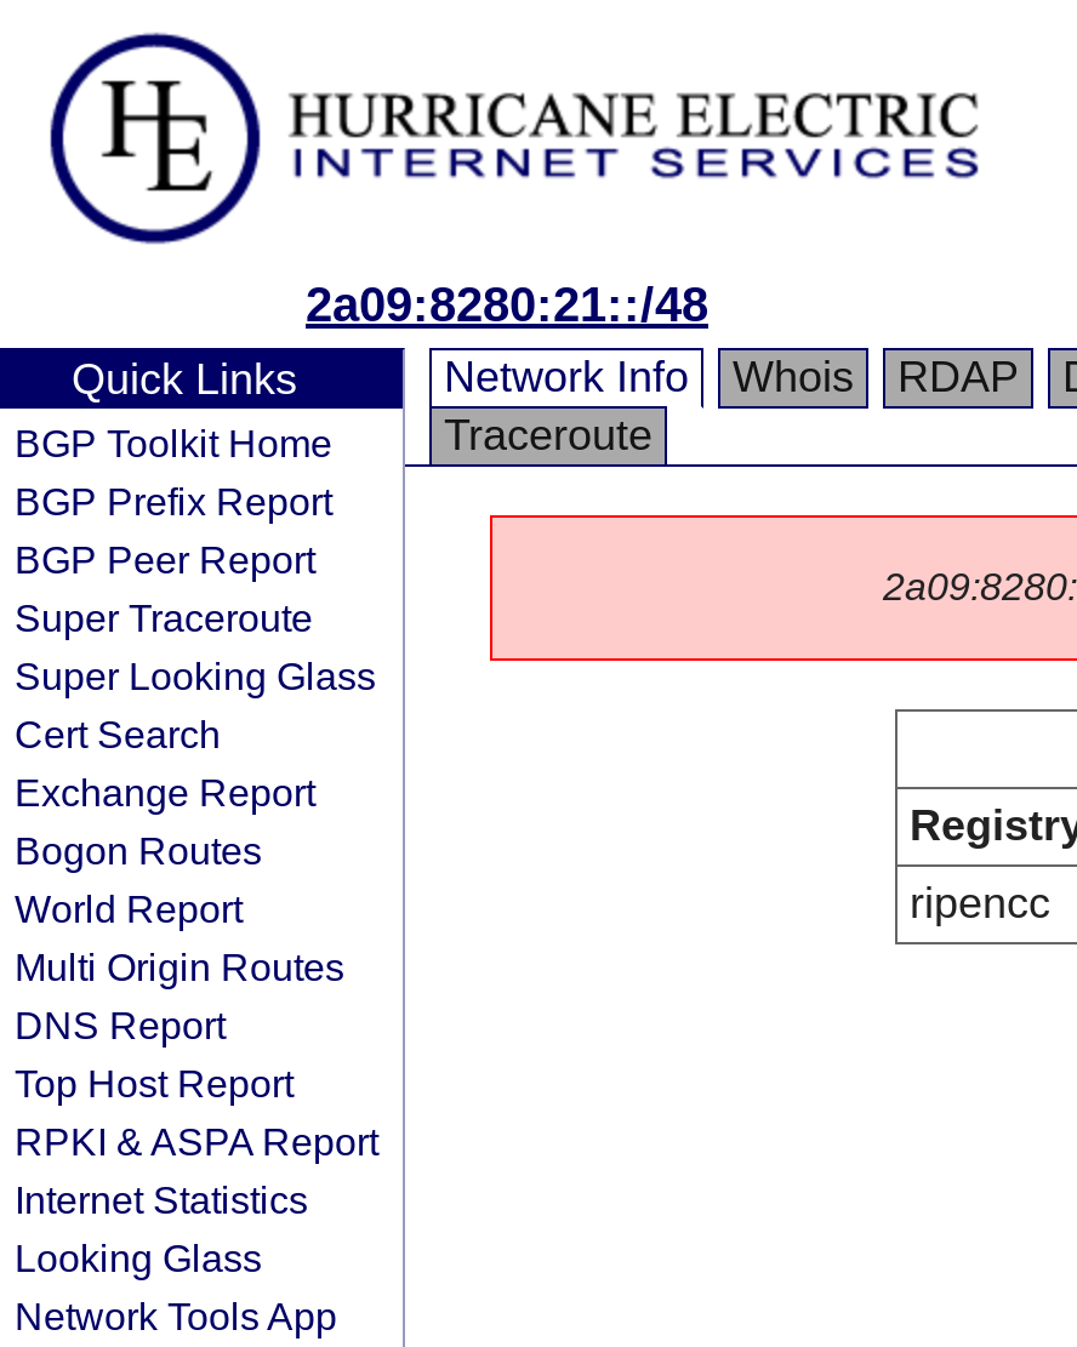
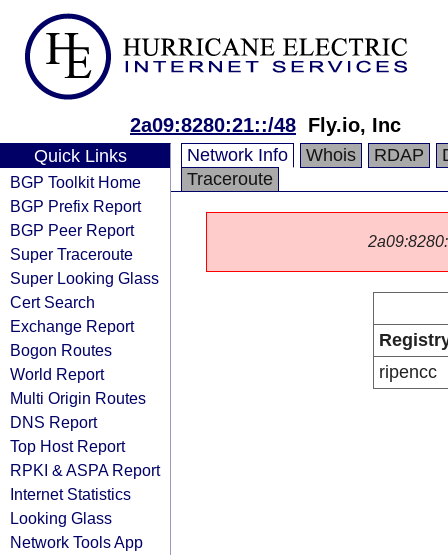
[306,278,708,331] 2a09:8280:21::/48 -> [130,114,401,136] 2a09:8280:21::/48 Fly.io, Inc

